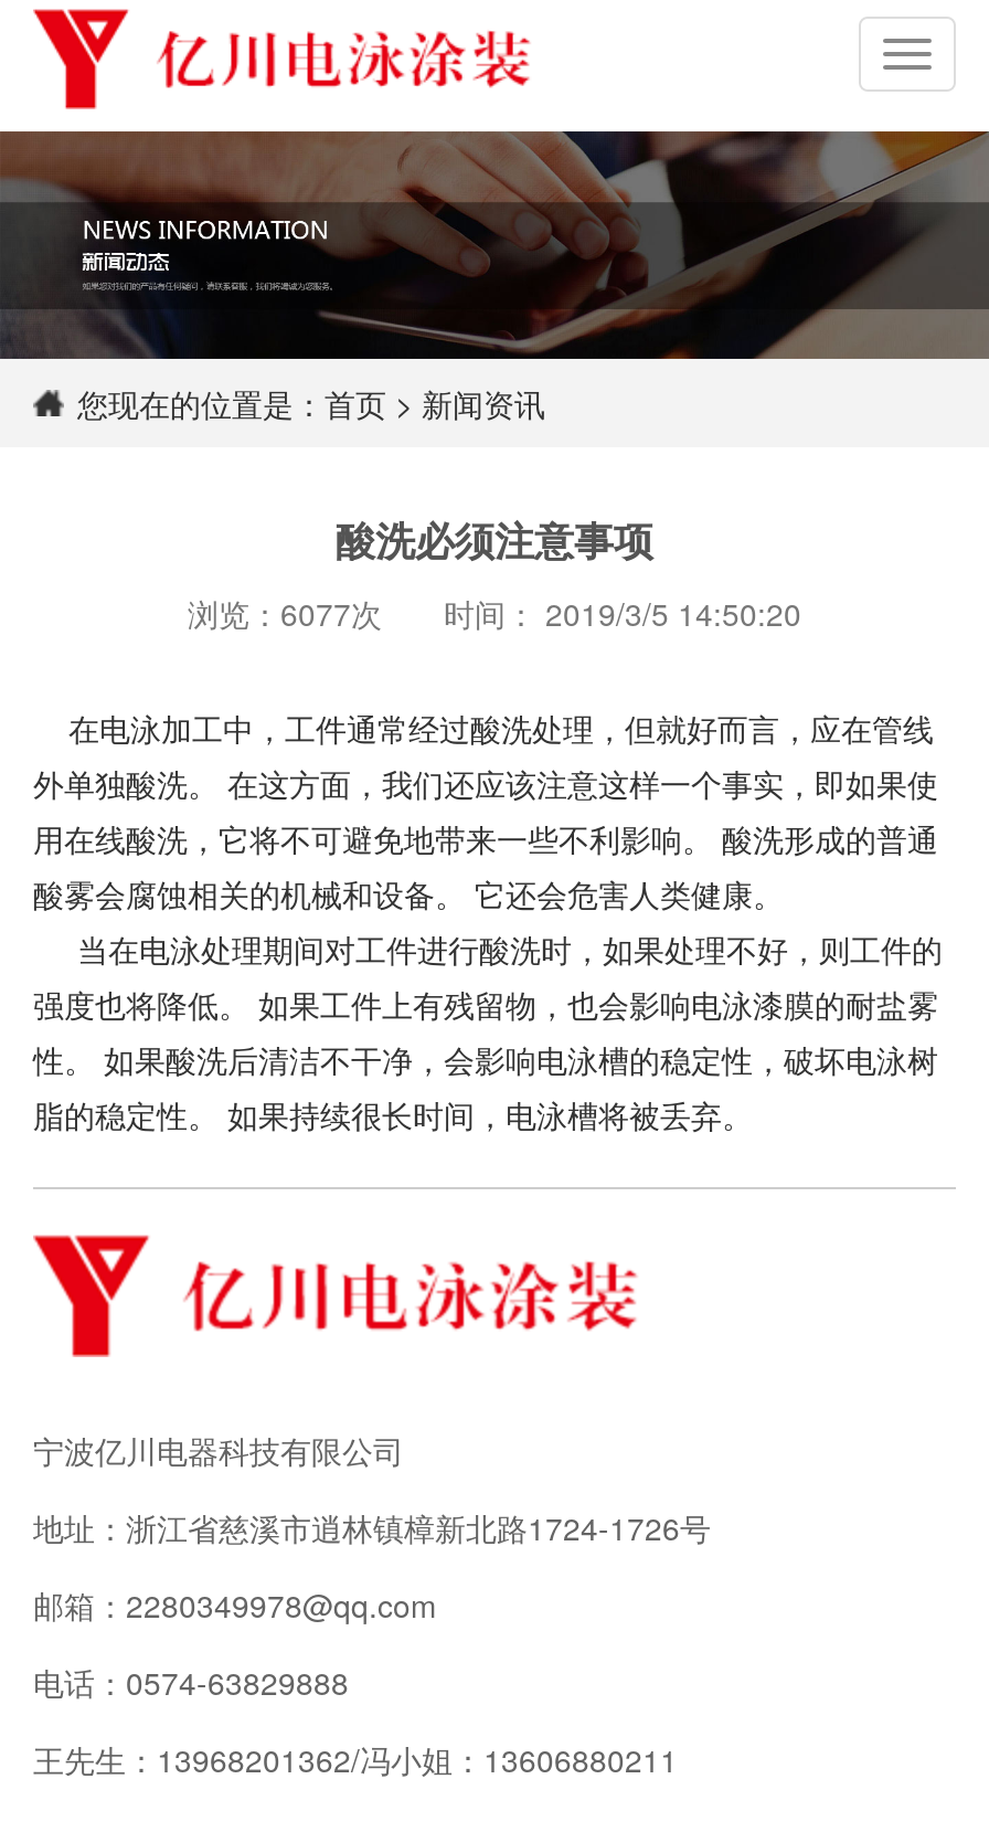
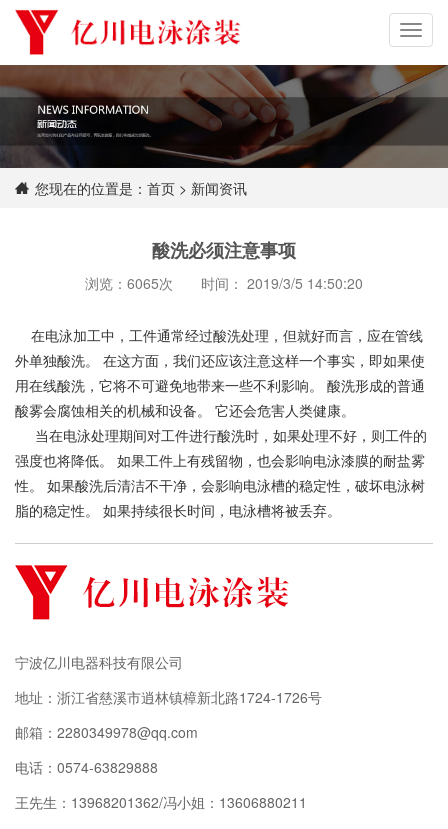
[188,590,801,634] 浏览：6077次 时间： 2019/3/5 14:50:20 -> [85,273,363,293] 浏览：6065次 时间： 2019/3/5 14:50:20

